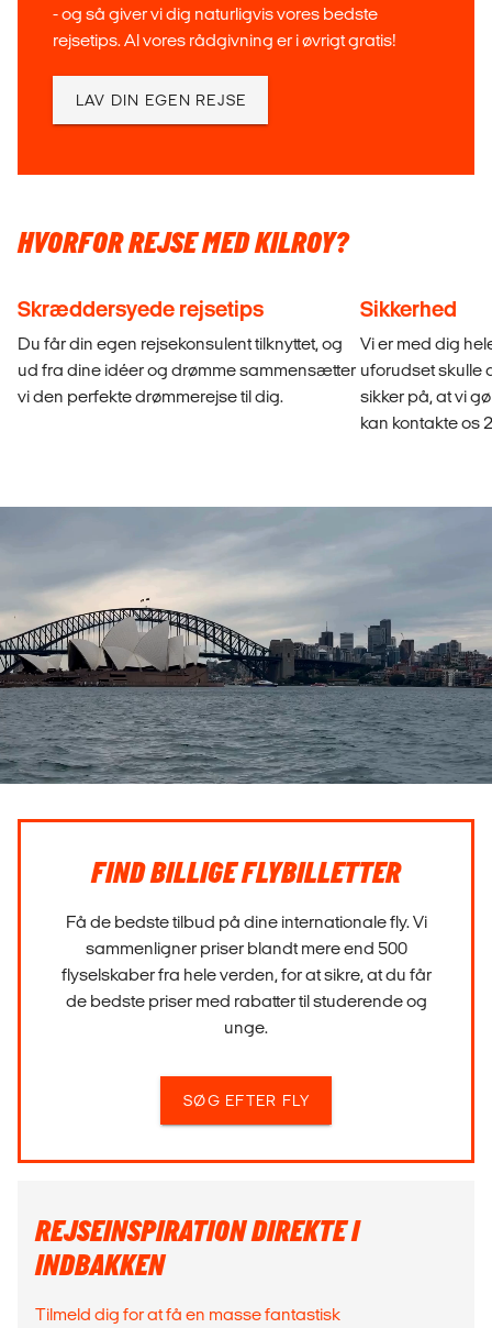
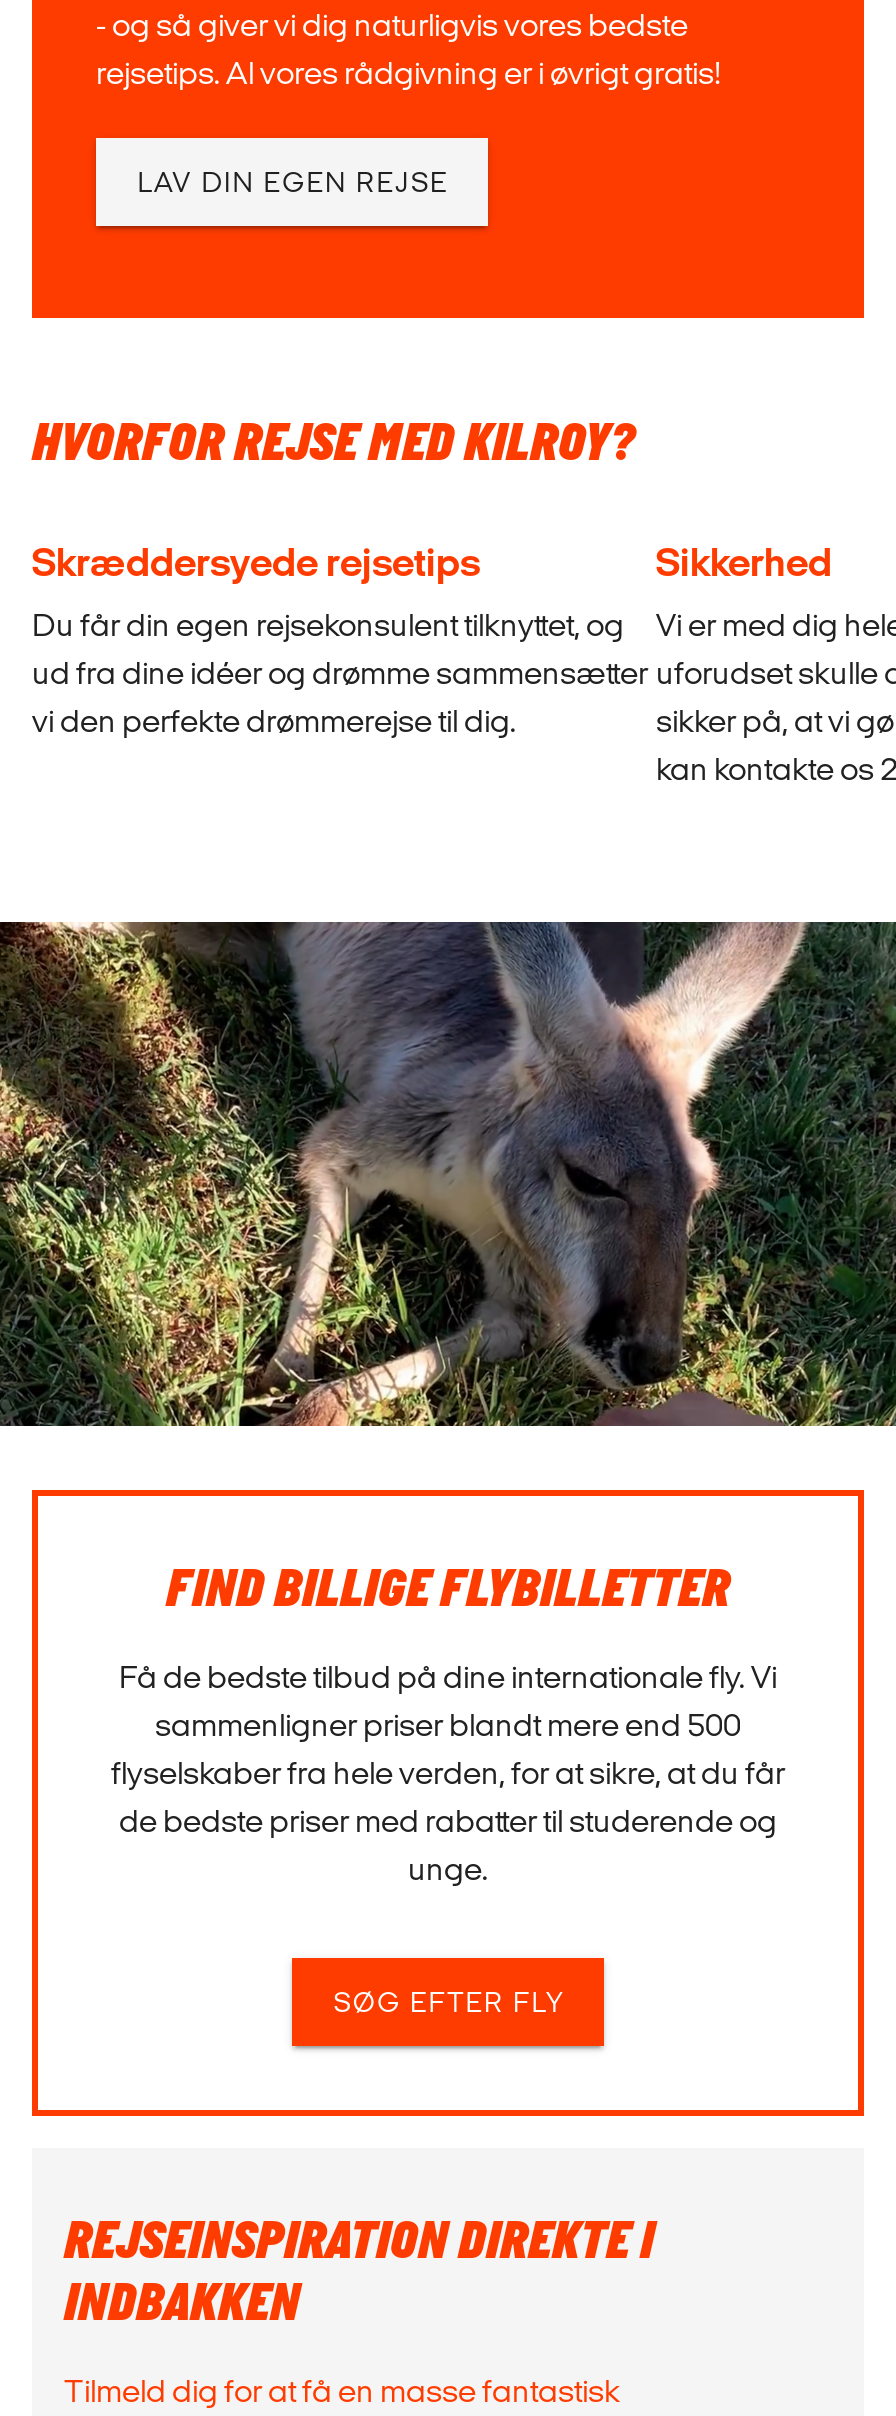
[3,506,489,785] [image] -> [6,920,890,1428] [image]

